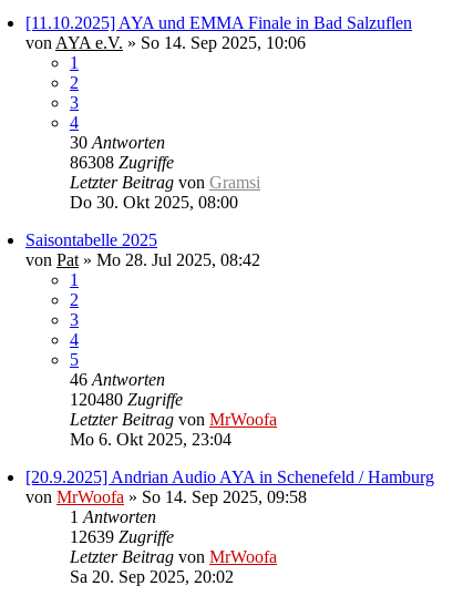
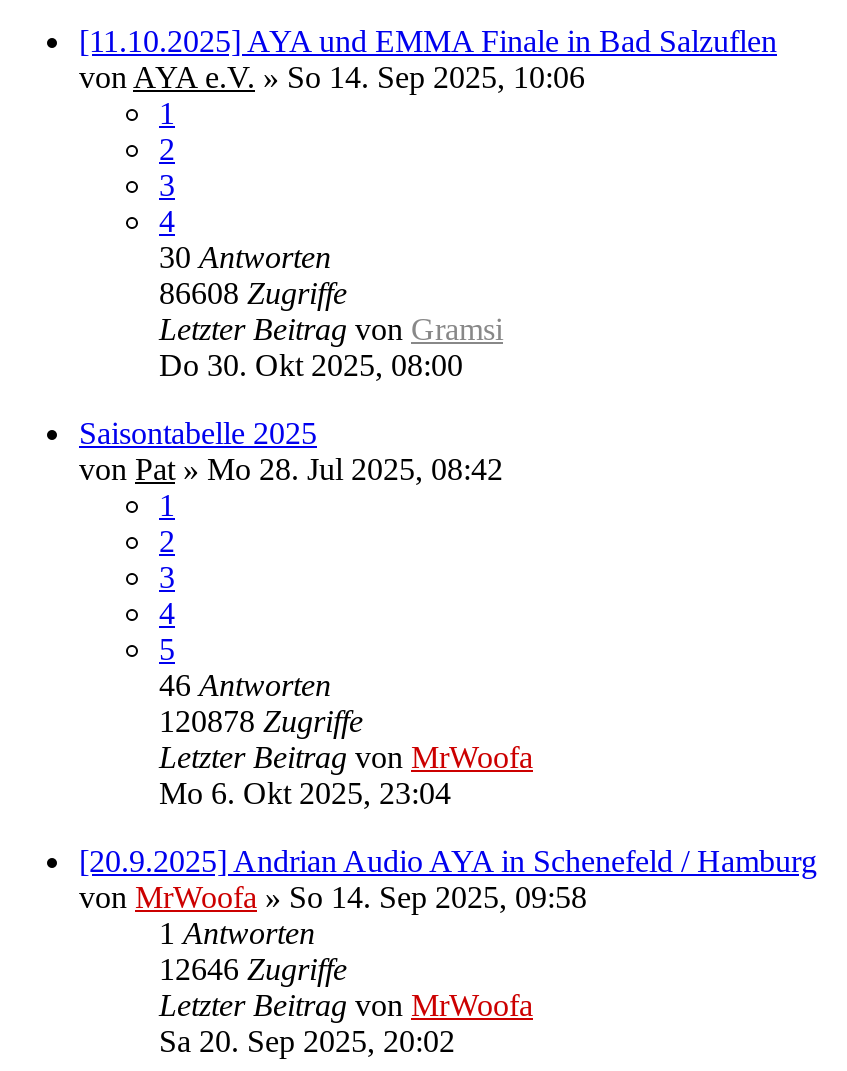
[70,153,174,172] 86308 Zugriffe -> [159,276,347,310] 86608 Zugriffe
[70,390,183,409] 120480 Zugriffe -> [159,704,363,738] 120878 Zugriffe
[70,527,174,546] 12639 Zugriffe -> [159,952,347,986] 12646 Zugriffe

